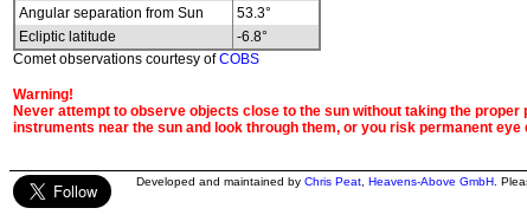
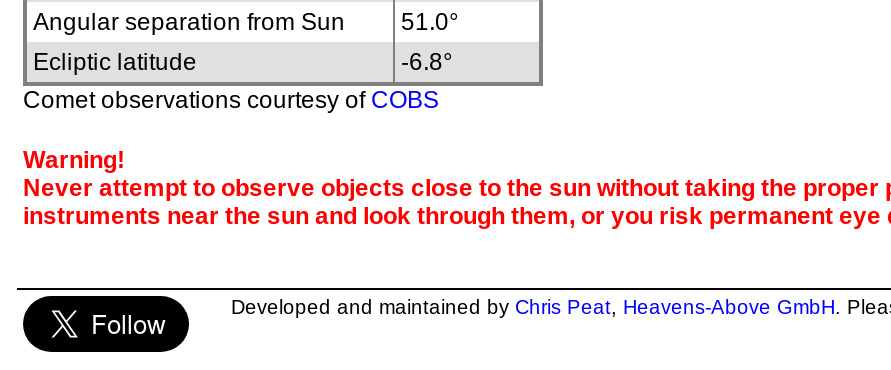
[19,5,271,21] Angular separation from Sun 53.3° -> [33,8,459,36] Angular separation from Sun 51.0°

